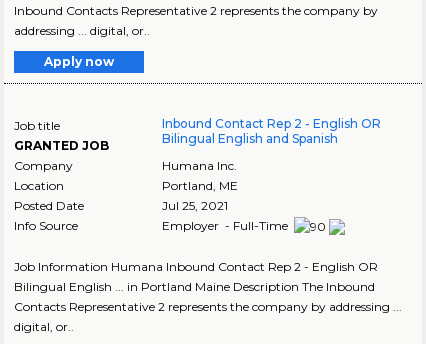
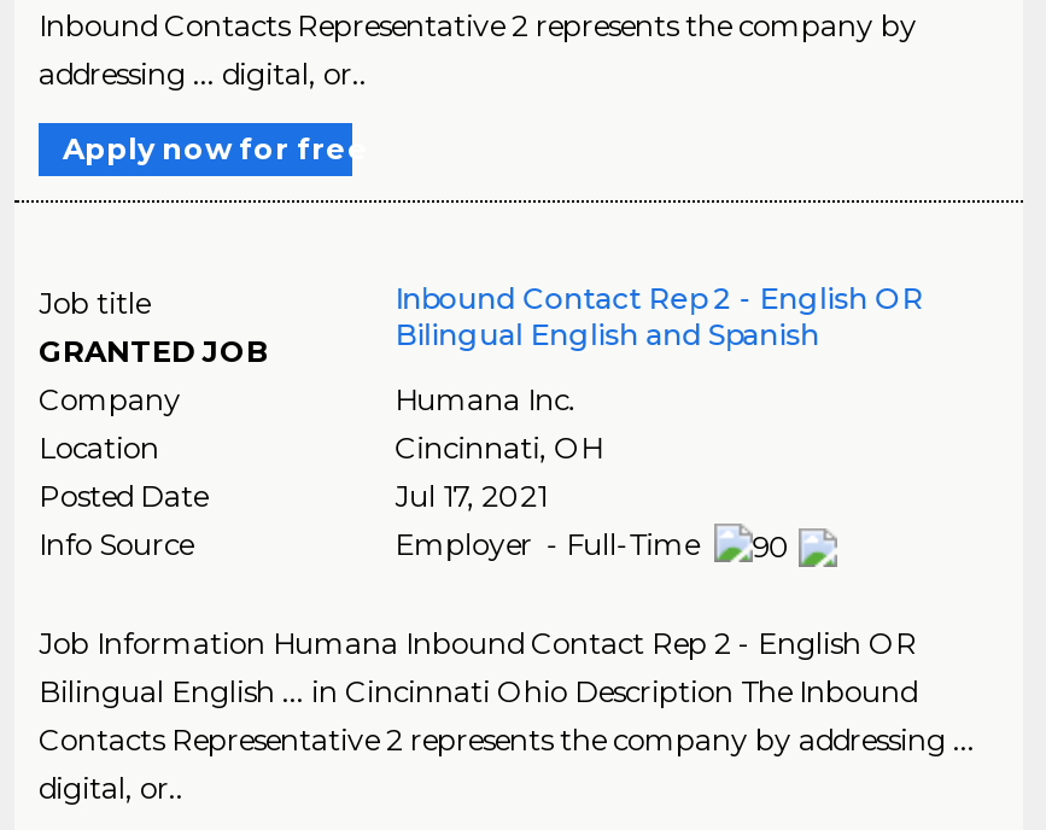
[44,54,114,69] Apply now -> [63,130,369,166] Apply now for free
[162,178,238,193] Portland, ME -> [395,429,603,465] Cincinnati, OH
[162,198,228,213] Jul 25, 2021 -> [395,477,547,514] Jul 17, 2021
[14,279,375,294] Bilingual English ... in Portland Maine Description The Inbound -> [39,672,917,709] Bilingual English ... in Cincinnati Ohio Description The Inbound

